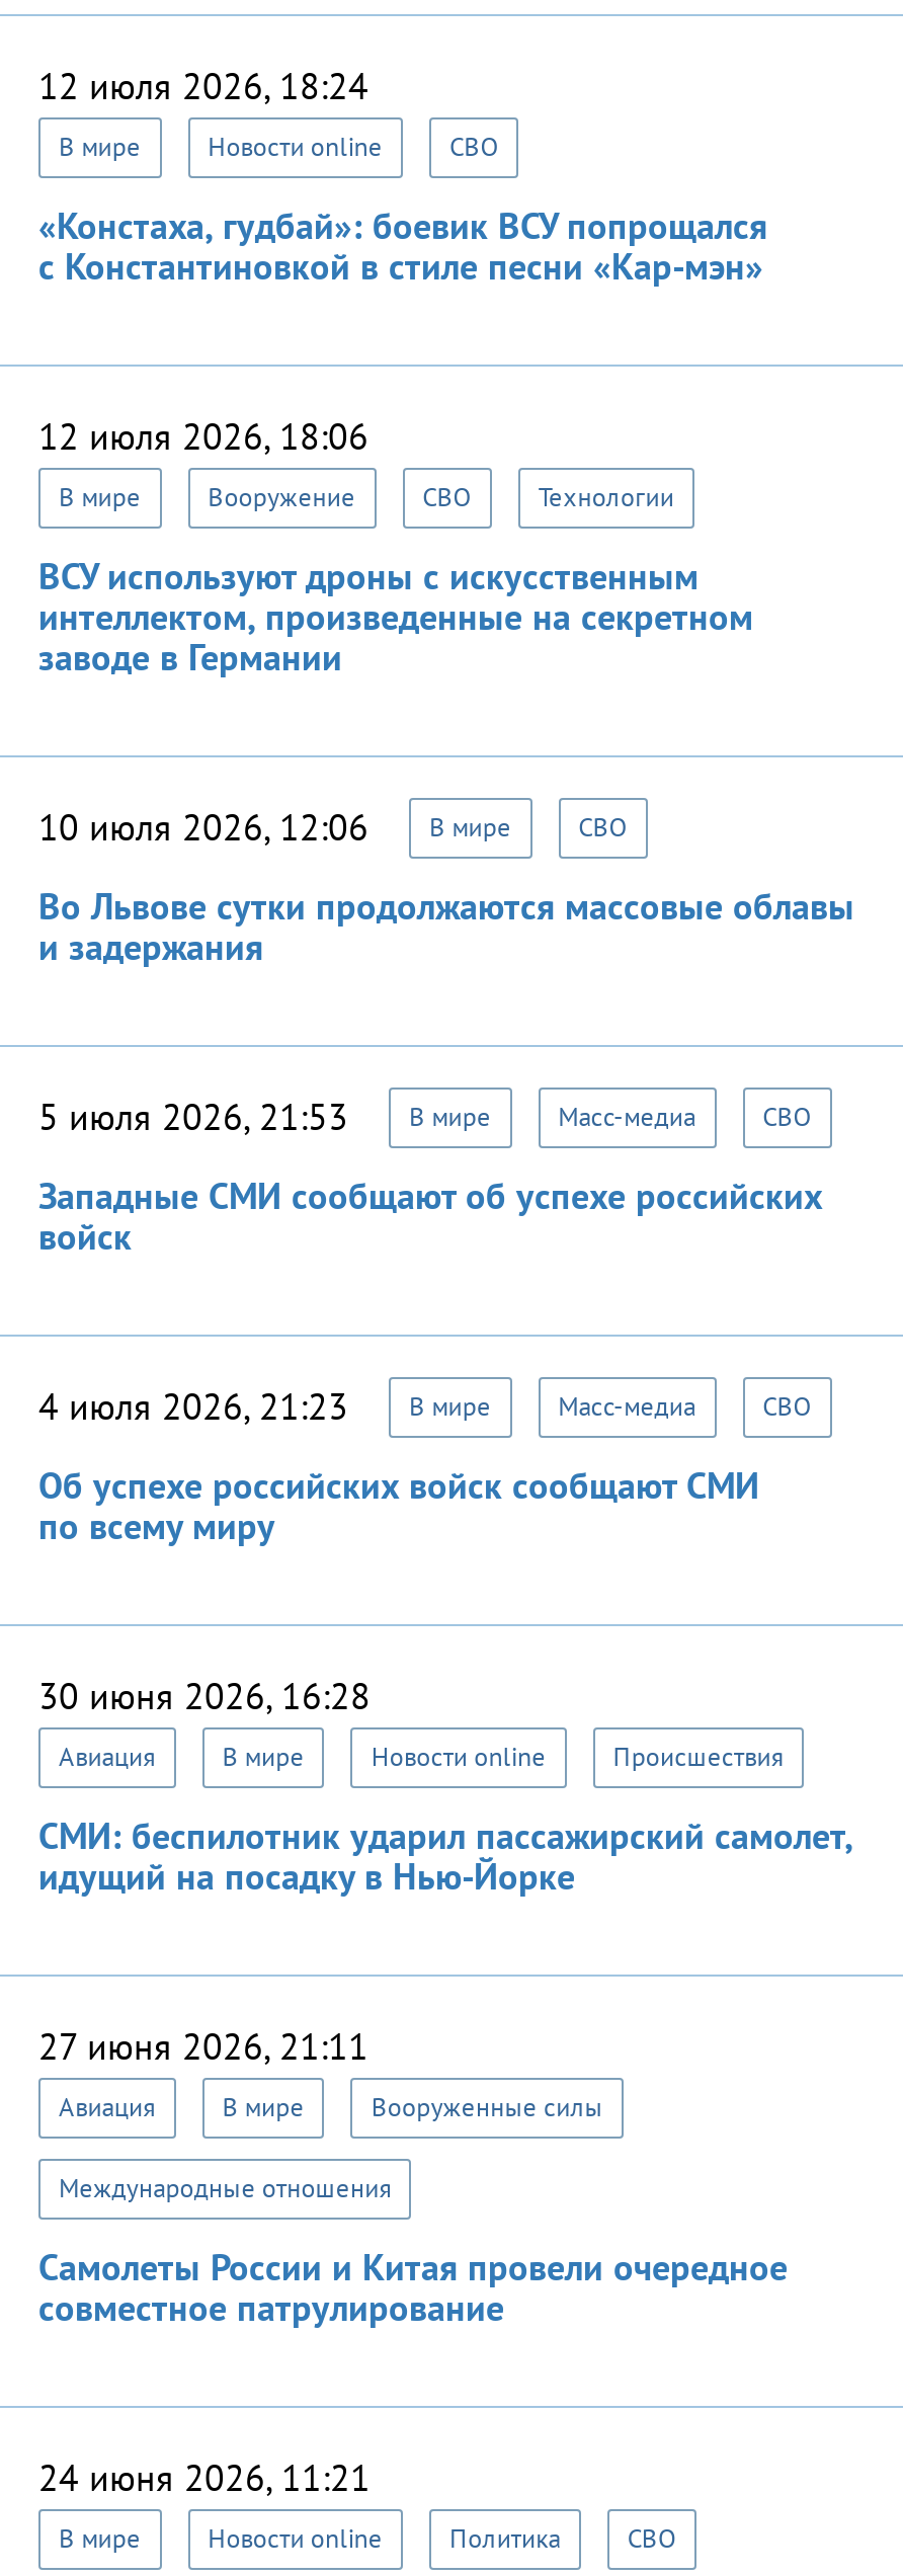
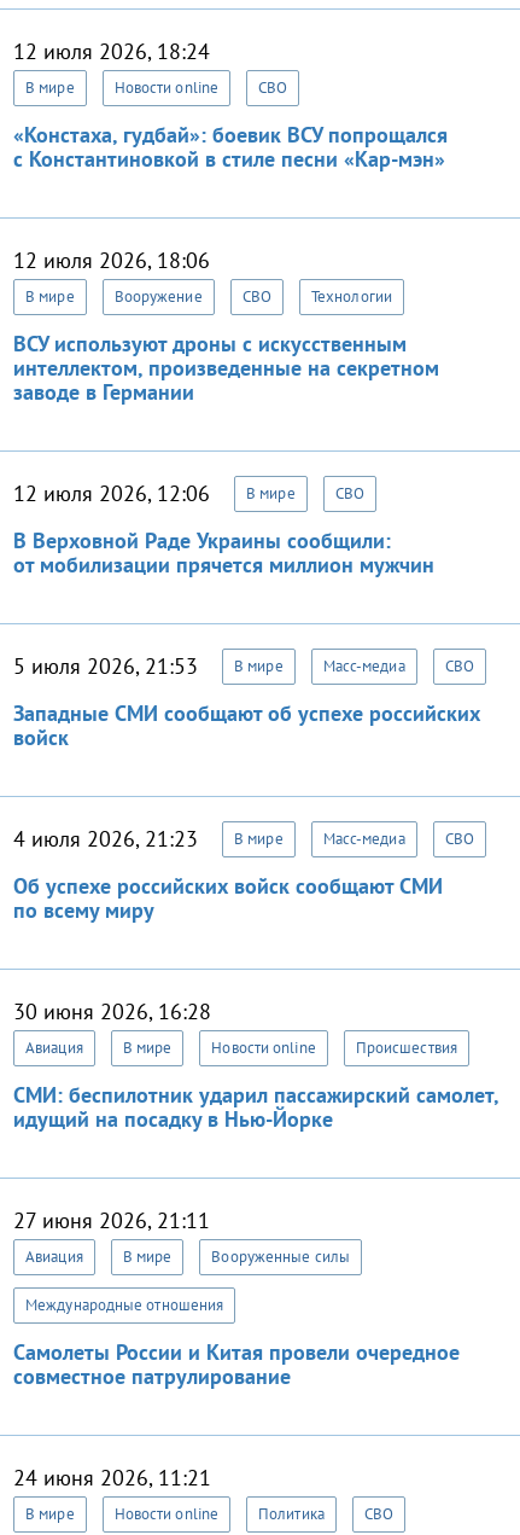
[38,804,627,851] 10 июля 2026, 12:06 В мире СВО -> [13,479,364,507] 12 июля 2026, 12:06 В мире СВО
[38,883,854,970] Во Львове сутки продолжаются массовые облавы | и задержания -> [13,527,434,578] В Верховной Раде Украины сообщили: | от мобилизации прячется миллион мужчин

